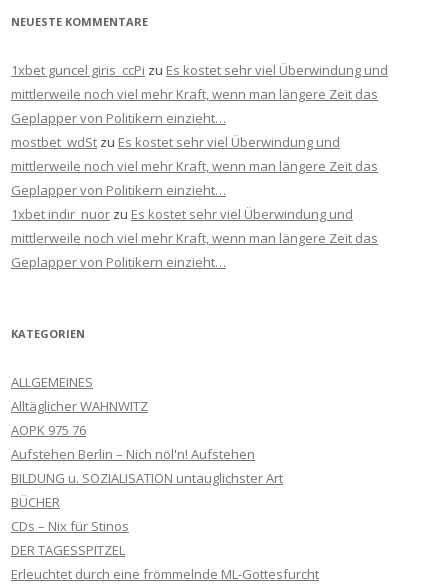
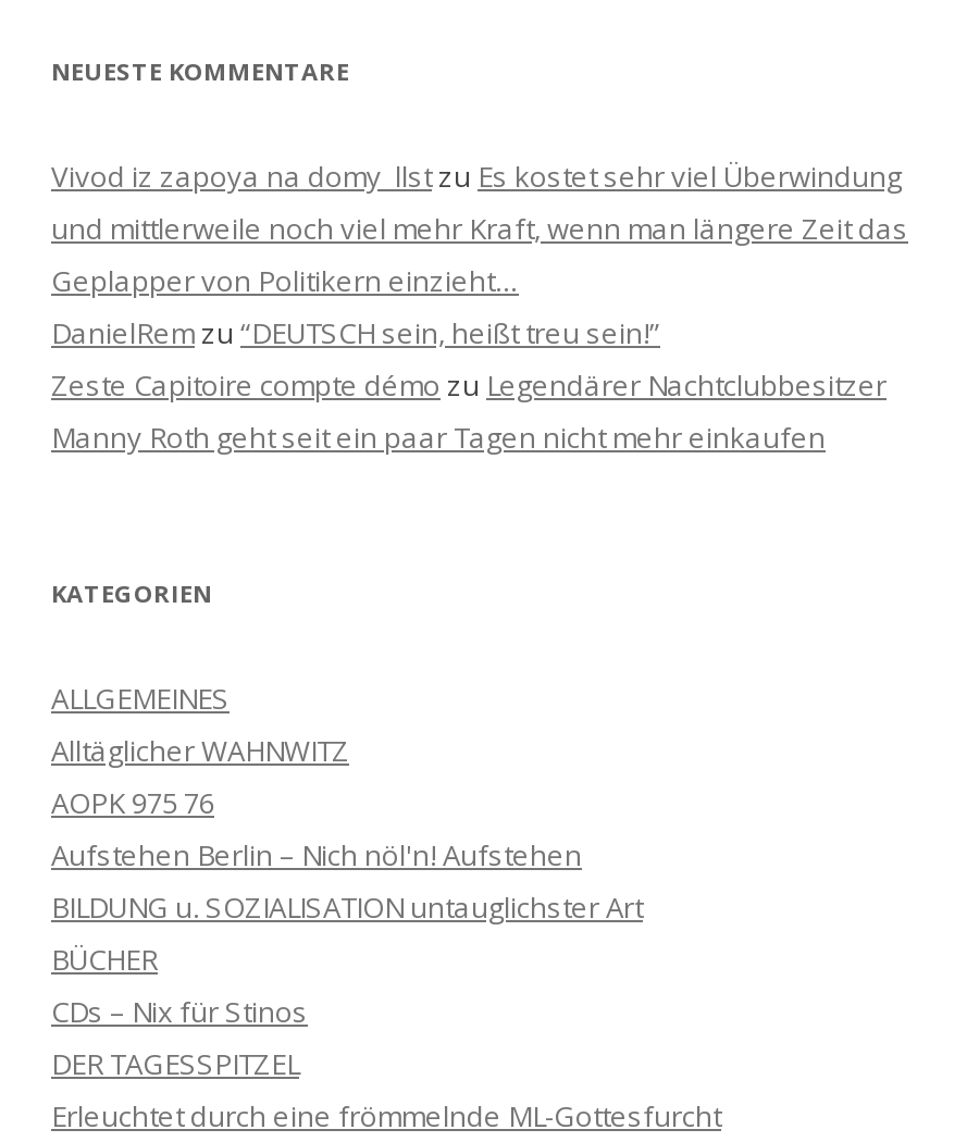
[11,61,388,103] 1xbet guncel giris_ccPizu Es kostet sehr viel Überwindung und | mittlerweile noch viel mehr Kraft, wenn man längere Zeit das -> [51,156,908,248] Vivod iz zapoya na domy_llstzu Es kostet sehr viel Überwindung | und mittlerweile noch viel mehr Kraft, wenn man längere Zeit das
[11,133,378,271] mostbet_wdSt zu Es kostet sehr viel Überwindung und | mittlerweile noch viel mehr Kraft, wenn man längere Zeit das | Geplapper von Politikern einzieht… | 1xbet indir_nuor zu Es kostet sehr viel Überwindung und | mittlerweile noch viel mehr Kraft, wenn man längere Zeit das | Geplapper von Politikern einzieht… -> [51,313,887,456] DanielRem zu “DEUTSCH sein, heißt treu sein!” | Zeste Capitoire compte démo zu Legendärer Nachtclubbesitzer | Manny Roth geht seit ein paar Tagen nicht mehr einkaufen

